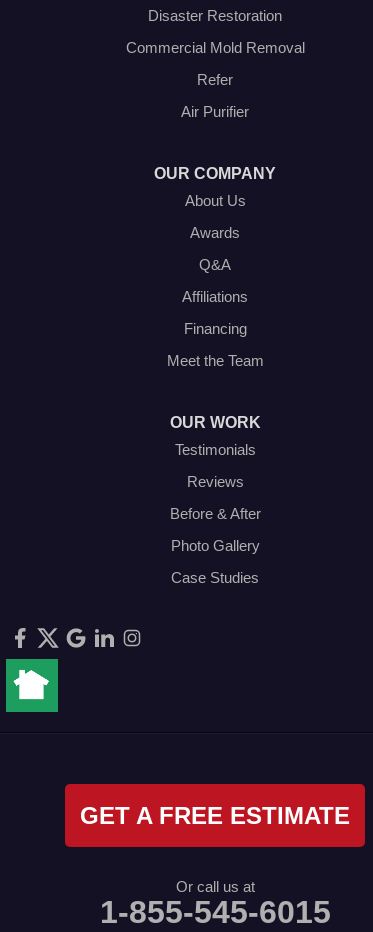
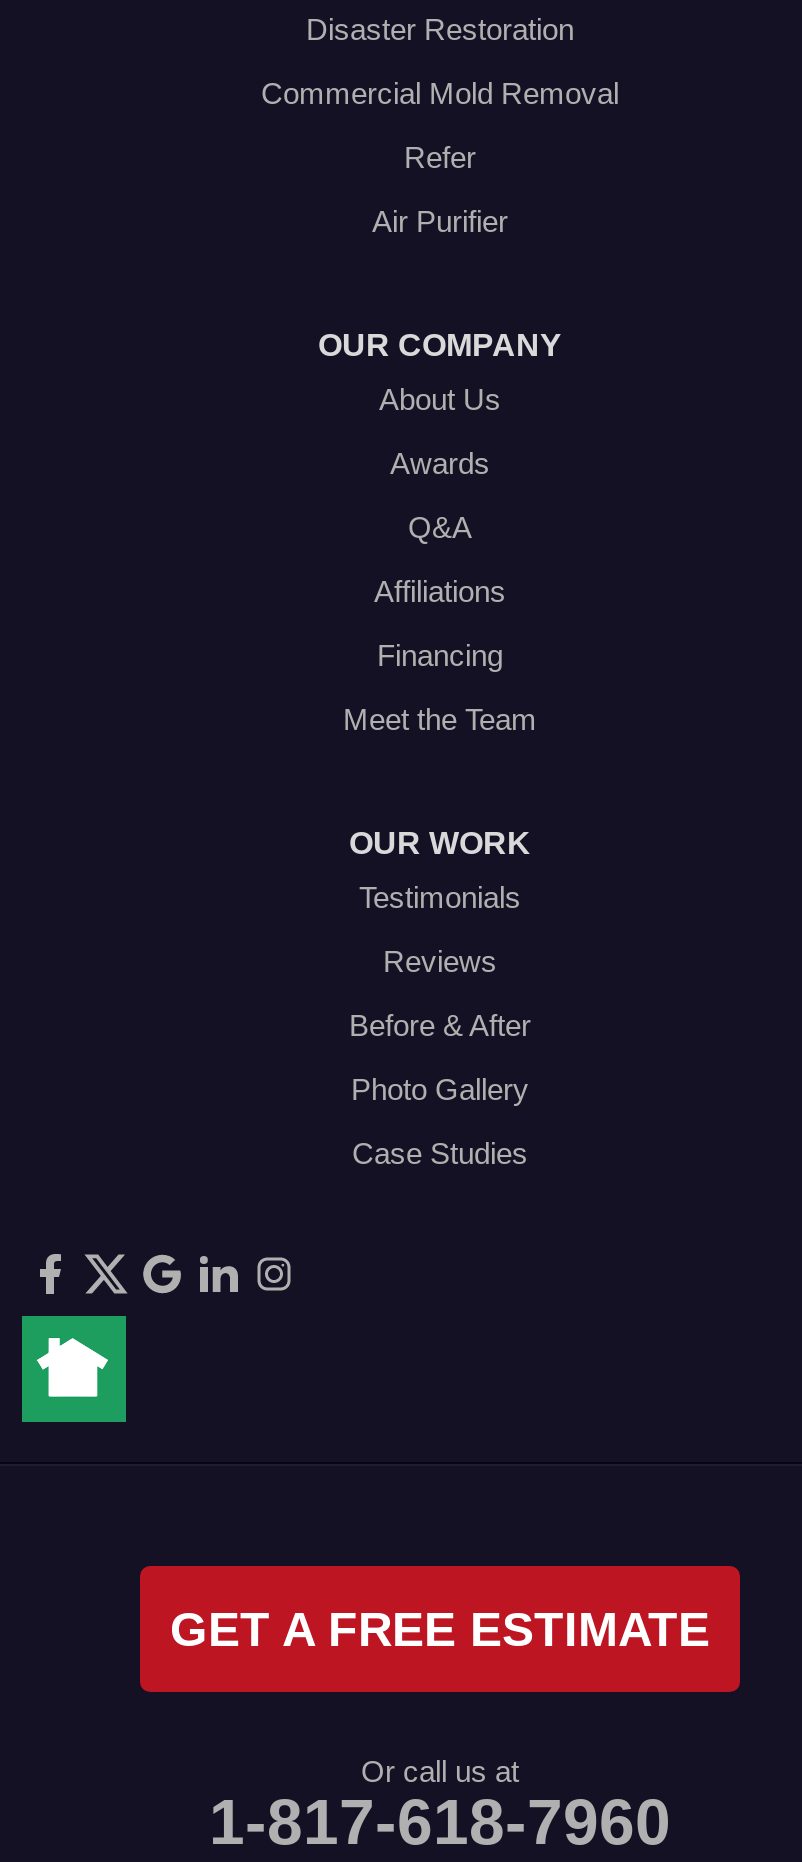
[99,894,330,930] 1-855-545-6015 -> [209,1786,671,1858] 1-817-618-7960

